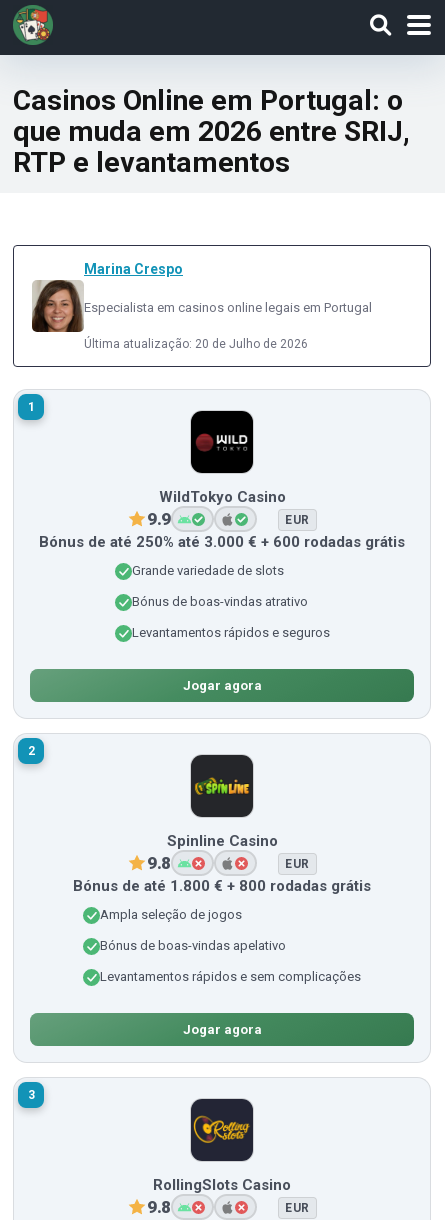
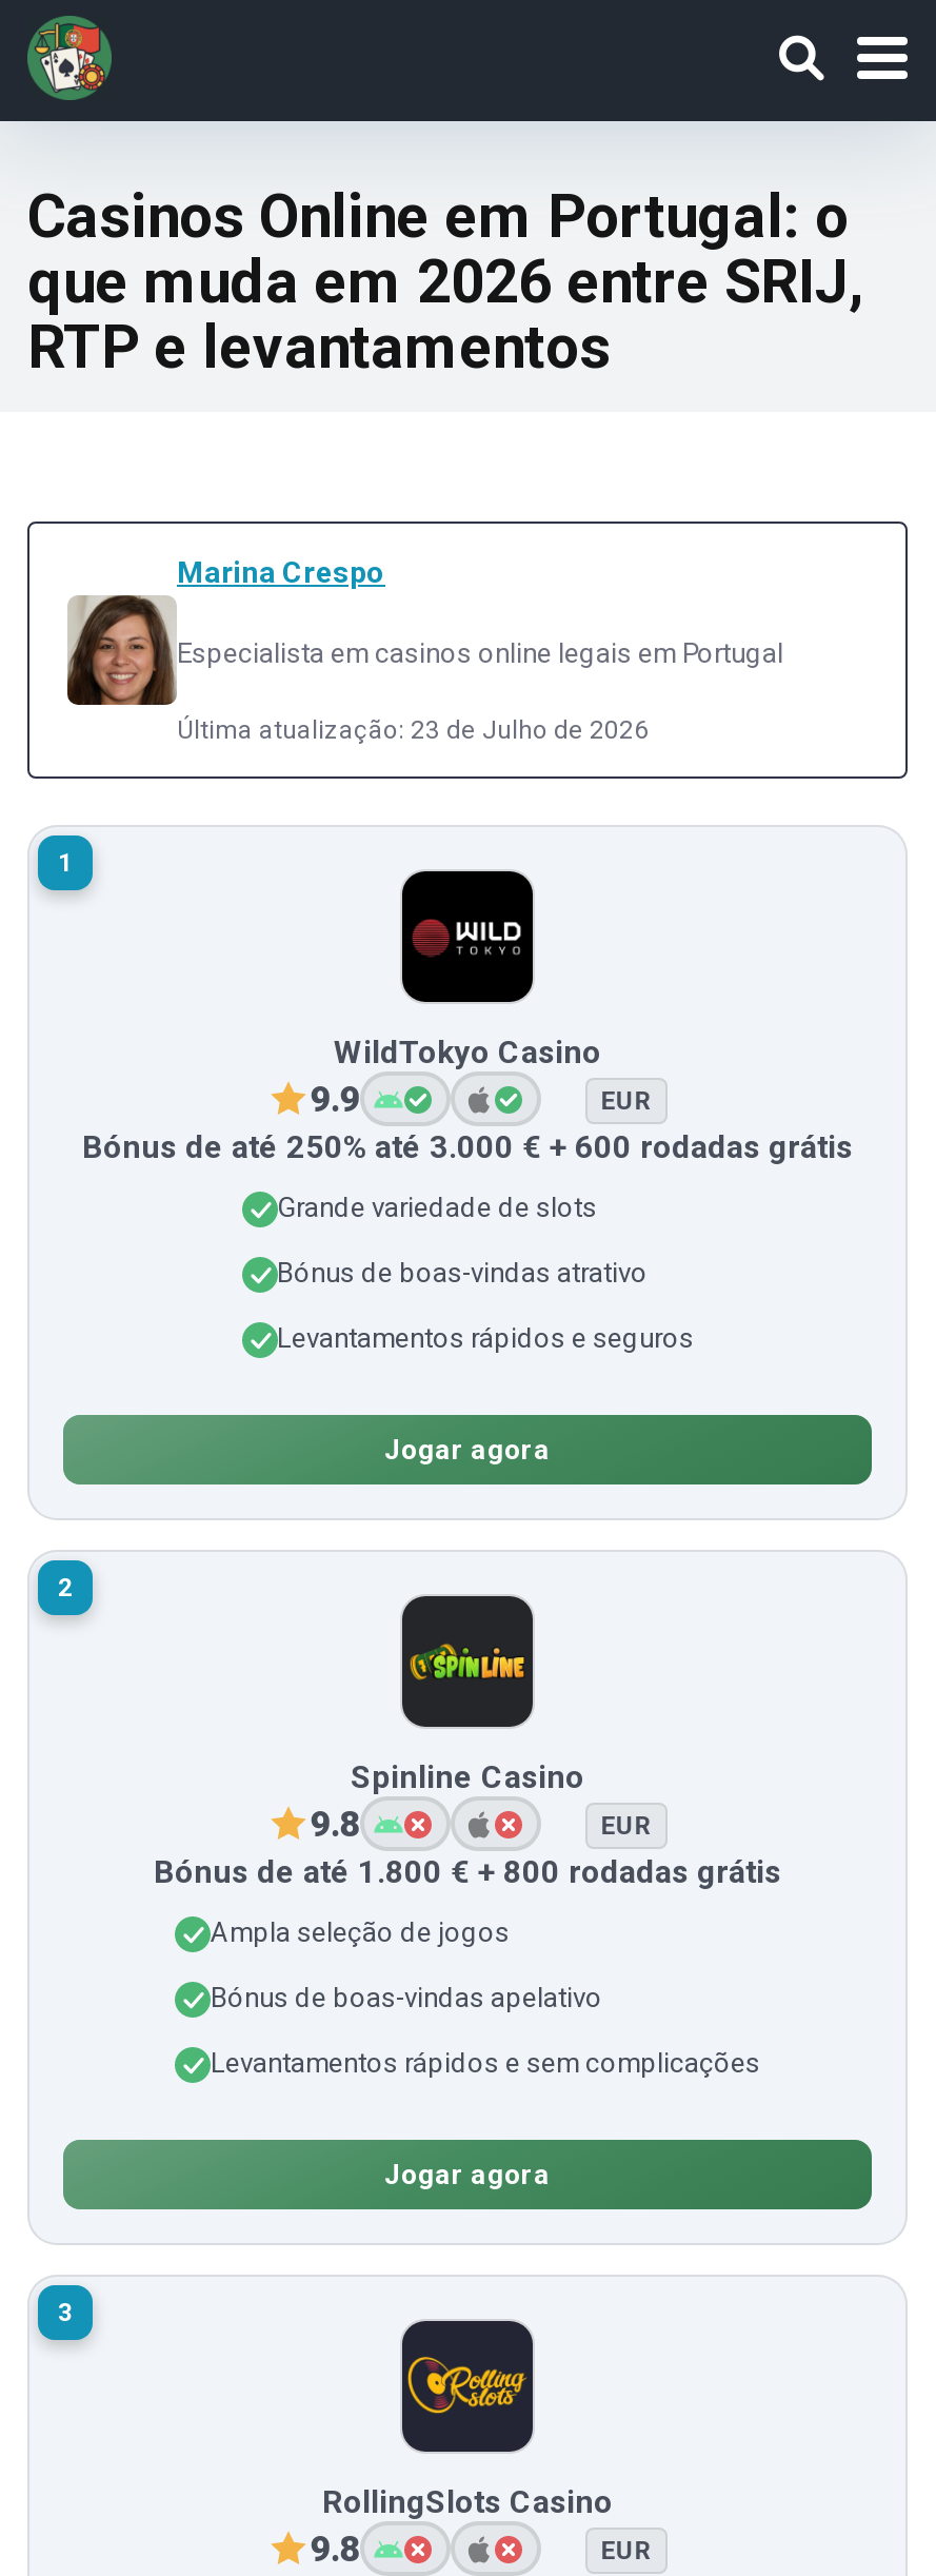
[84,337,308,351] Última atualização: 20 de Julho de 2026 -> [177,716,649,745] Última atualização: 23 de Julho de 2026

